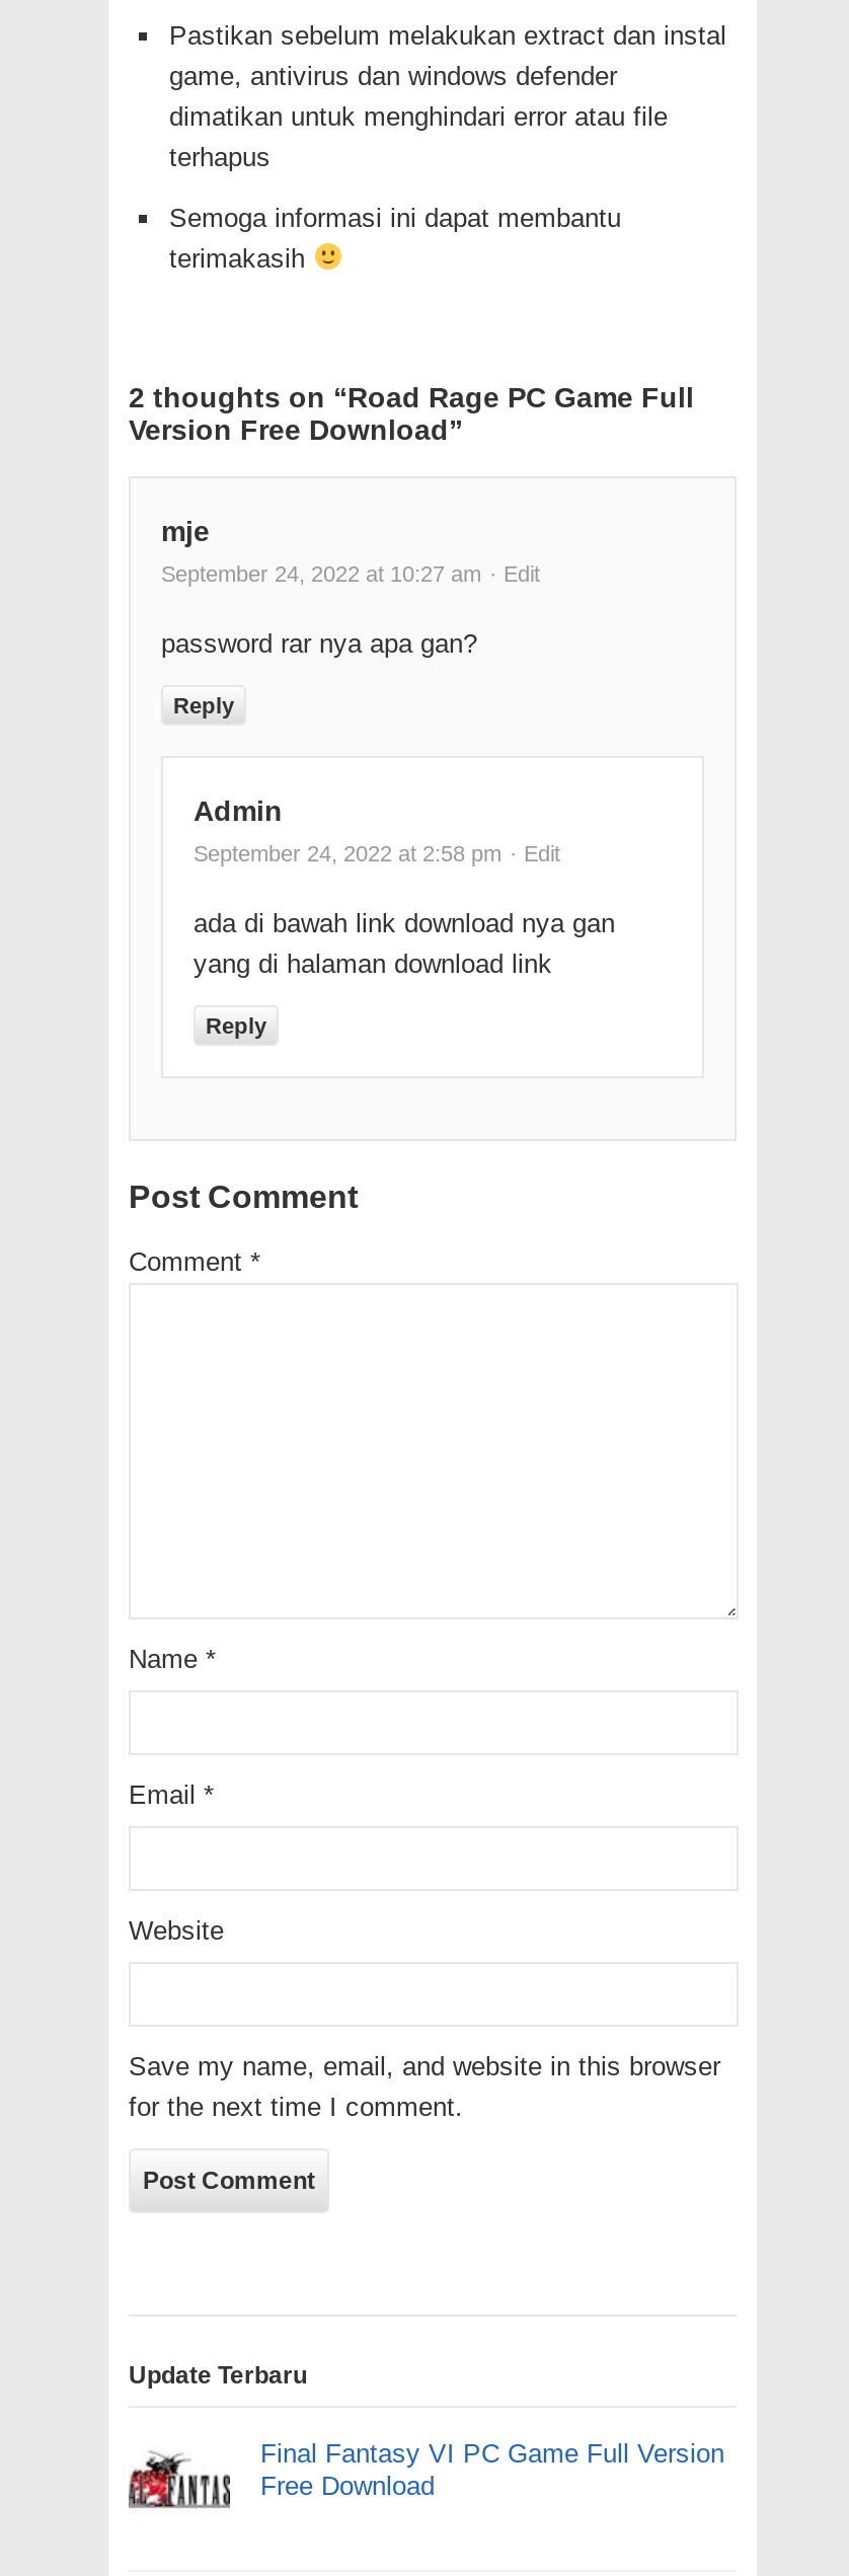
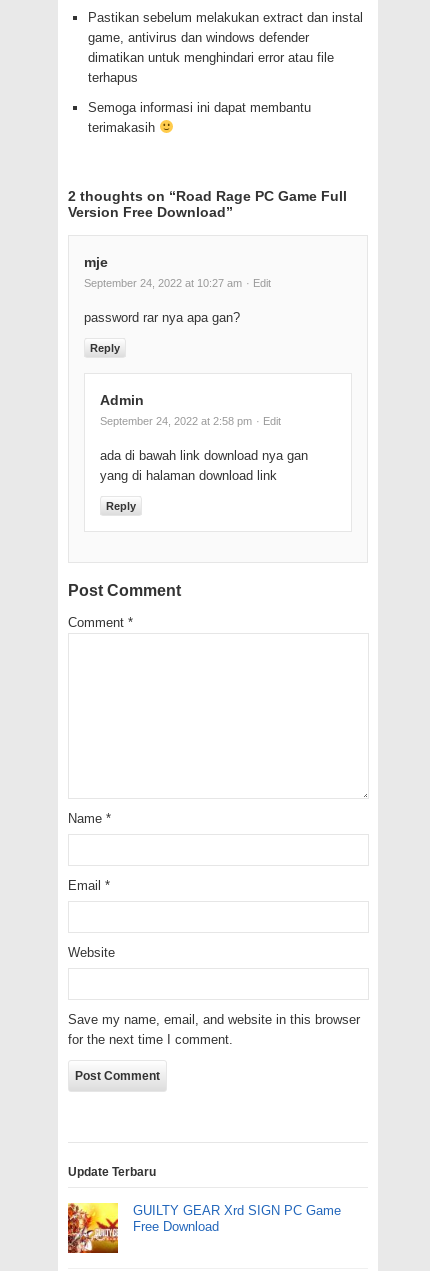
[127,2438,724,2542] [image] | Final Fantasy VI PC Game Full Version -> [67,1202,341,1255] [image] | GUILTY GEAR Xrd SIGN PC Game

